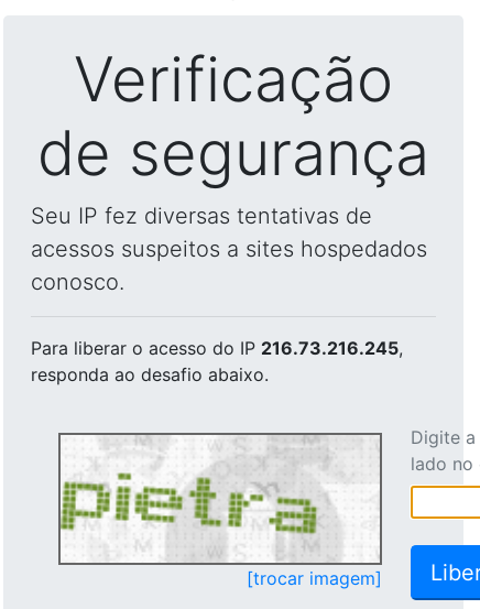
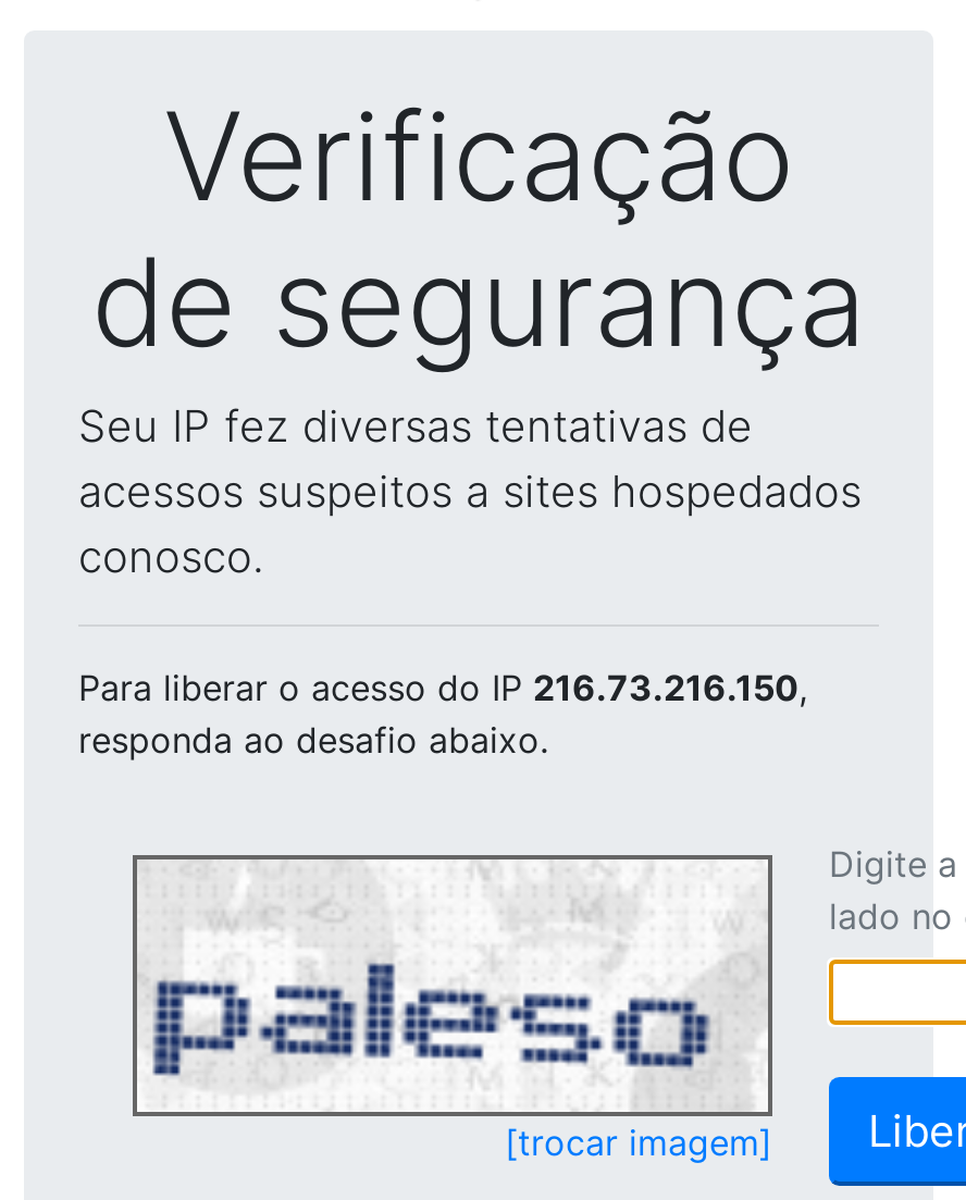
[31,337,403,359] Para liberar o acesso do IP 216.73.216.245, -> [78,666,807,709] Para liberar o acesso do IP 216.73.216.150,
[59,435,378,562] [image] -> [137,862,761,1108] [image]

